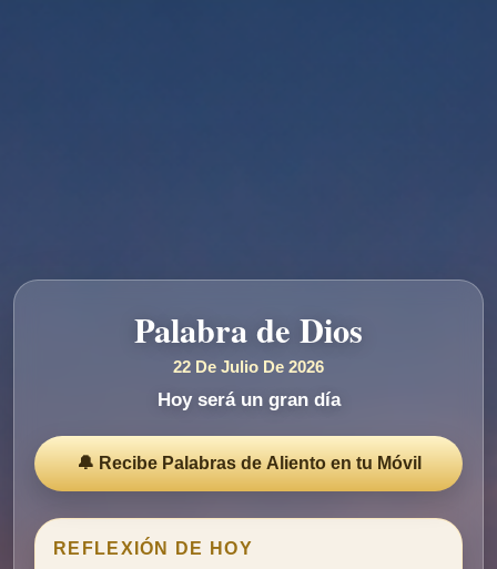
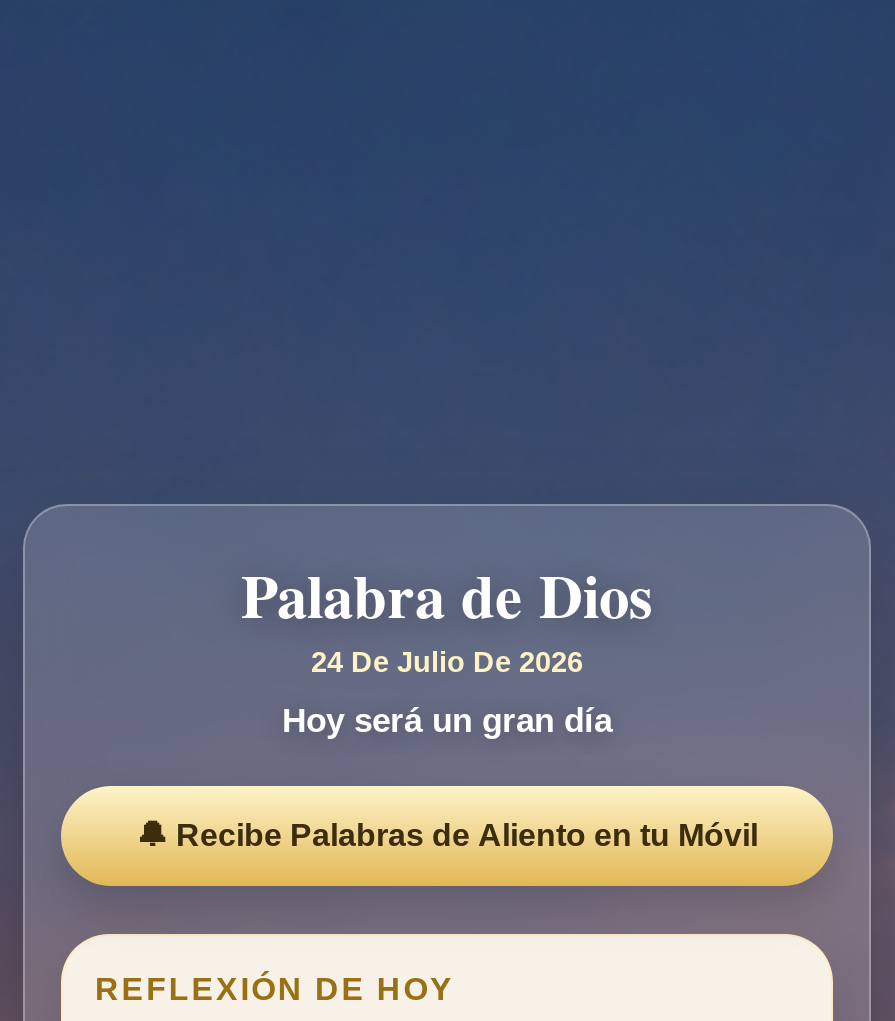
[173,358,324,376] 22 De Julio De 2026 -> [311,646,583,678] 24 De Julio De 2026

